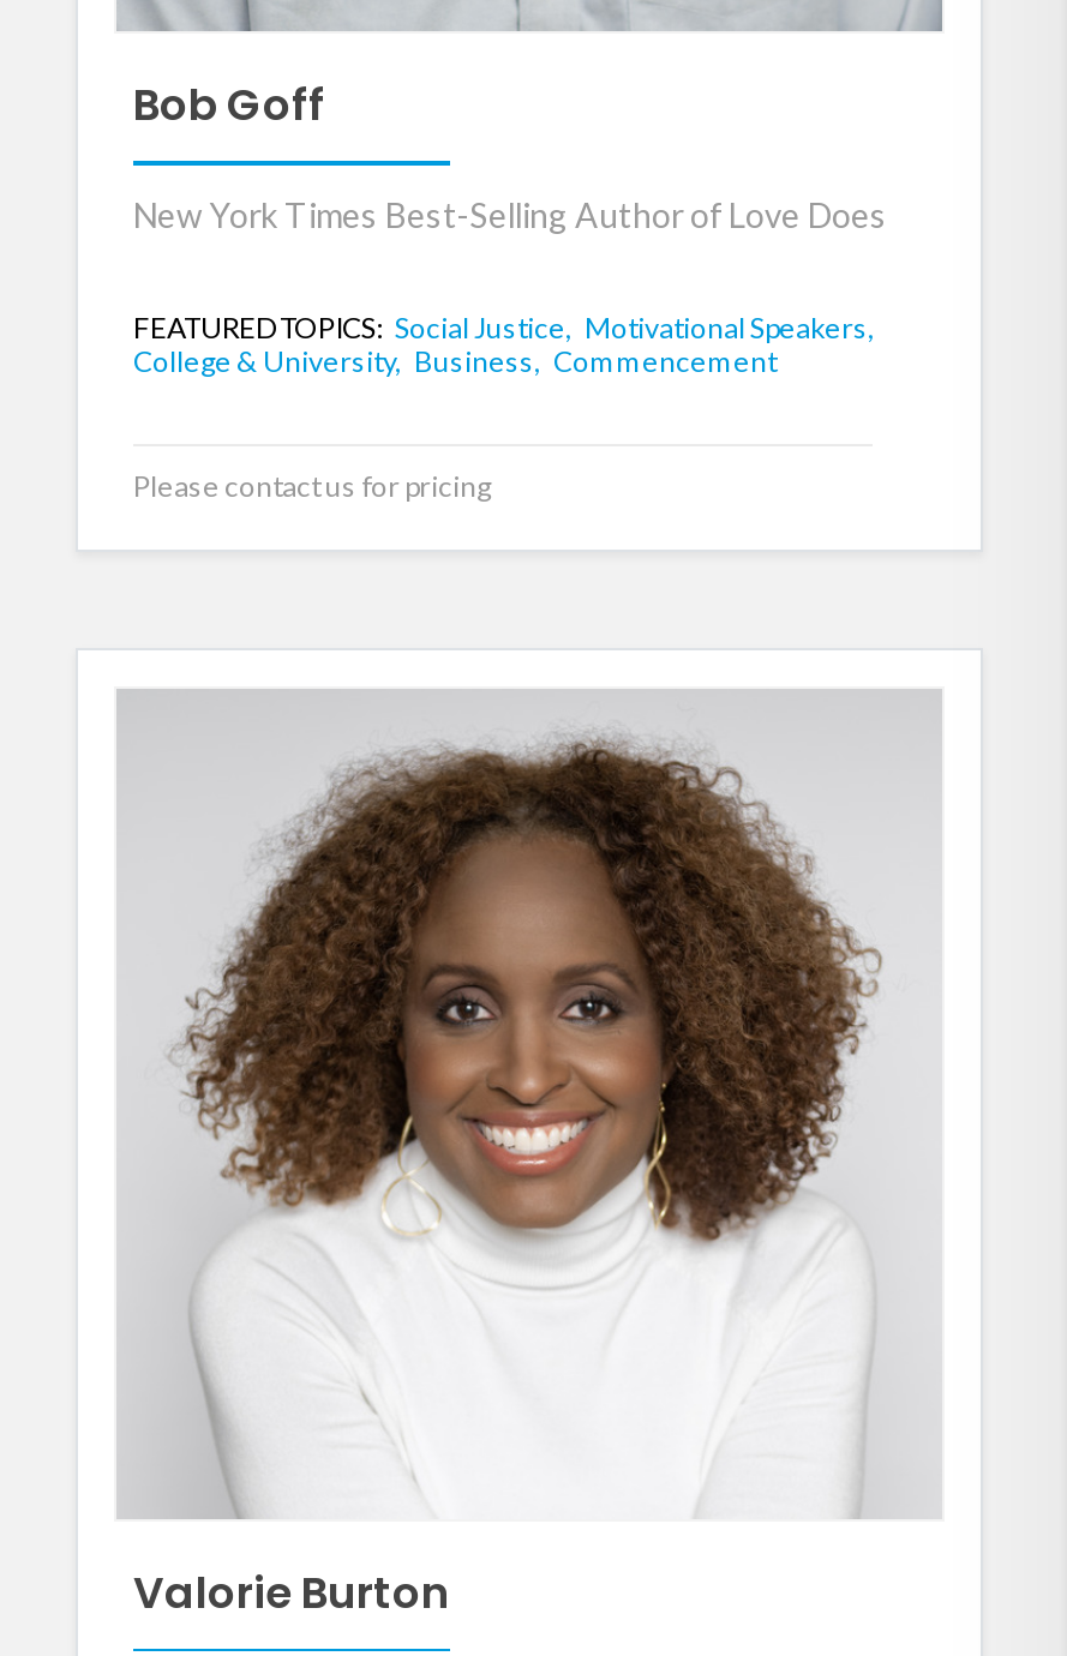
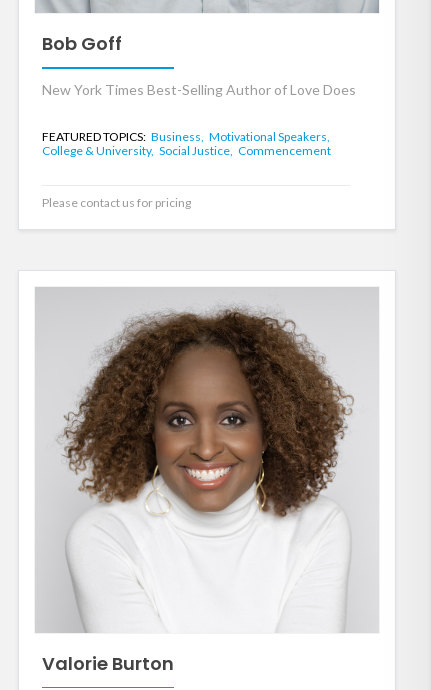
[133,309,875,378] FEATURED TOPICS: Social Justice, Motivational Speakers, | College & University, Business, Commencement -> [42,129,331,158] FEATURED TOPICS: Business, Motivational Speakers, | College & University, Social Justice, Commencement

